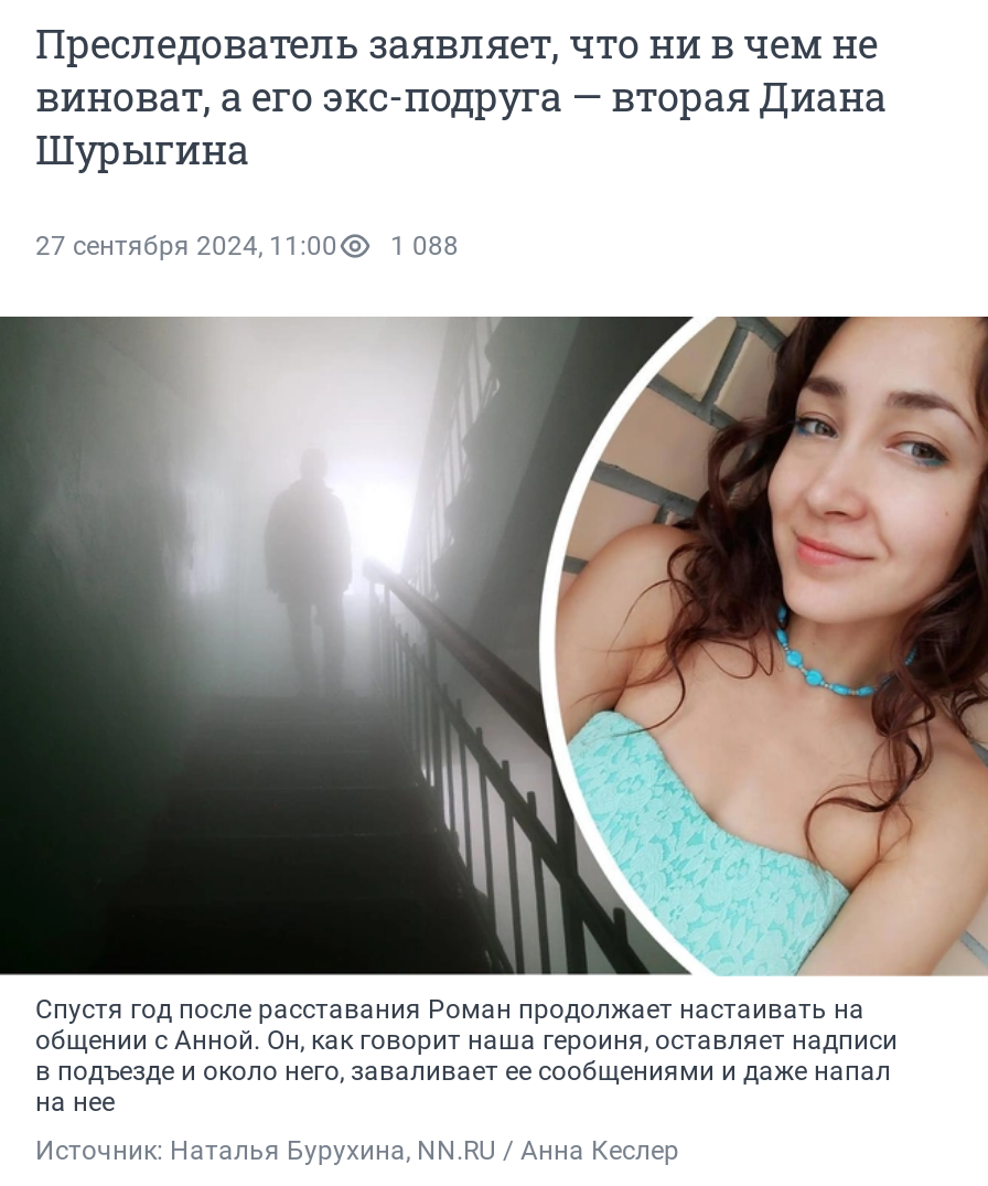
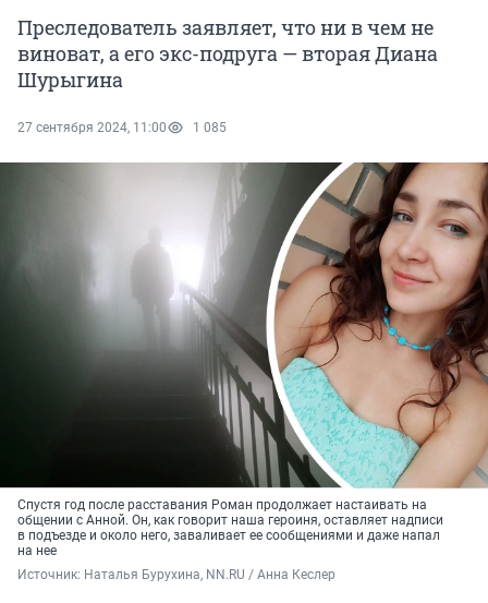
[35,231,459,262] 27 сентября 2024, 11:00 1 088 -> [17,120,227,135] 27 сентября 2024, 11:00 1 085

